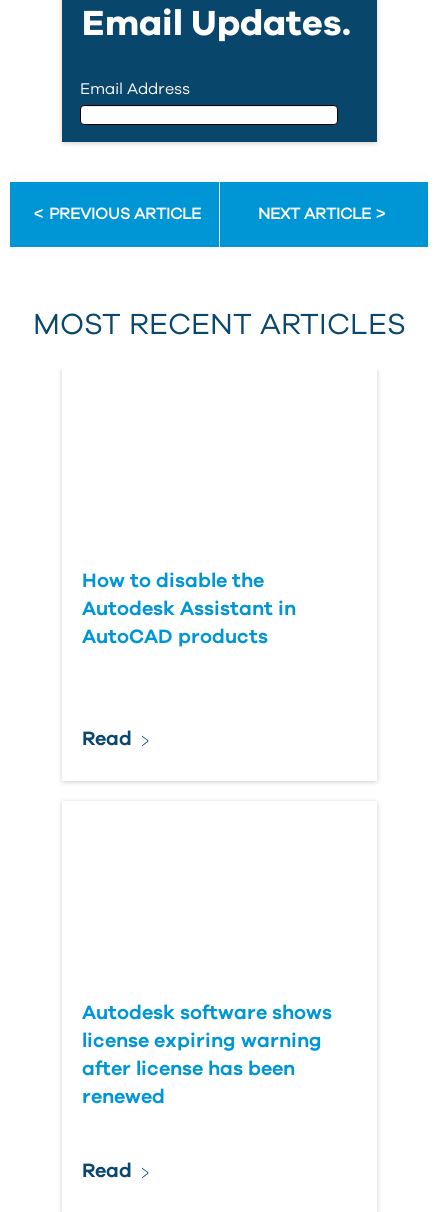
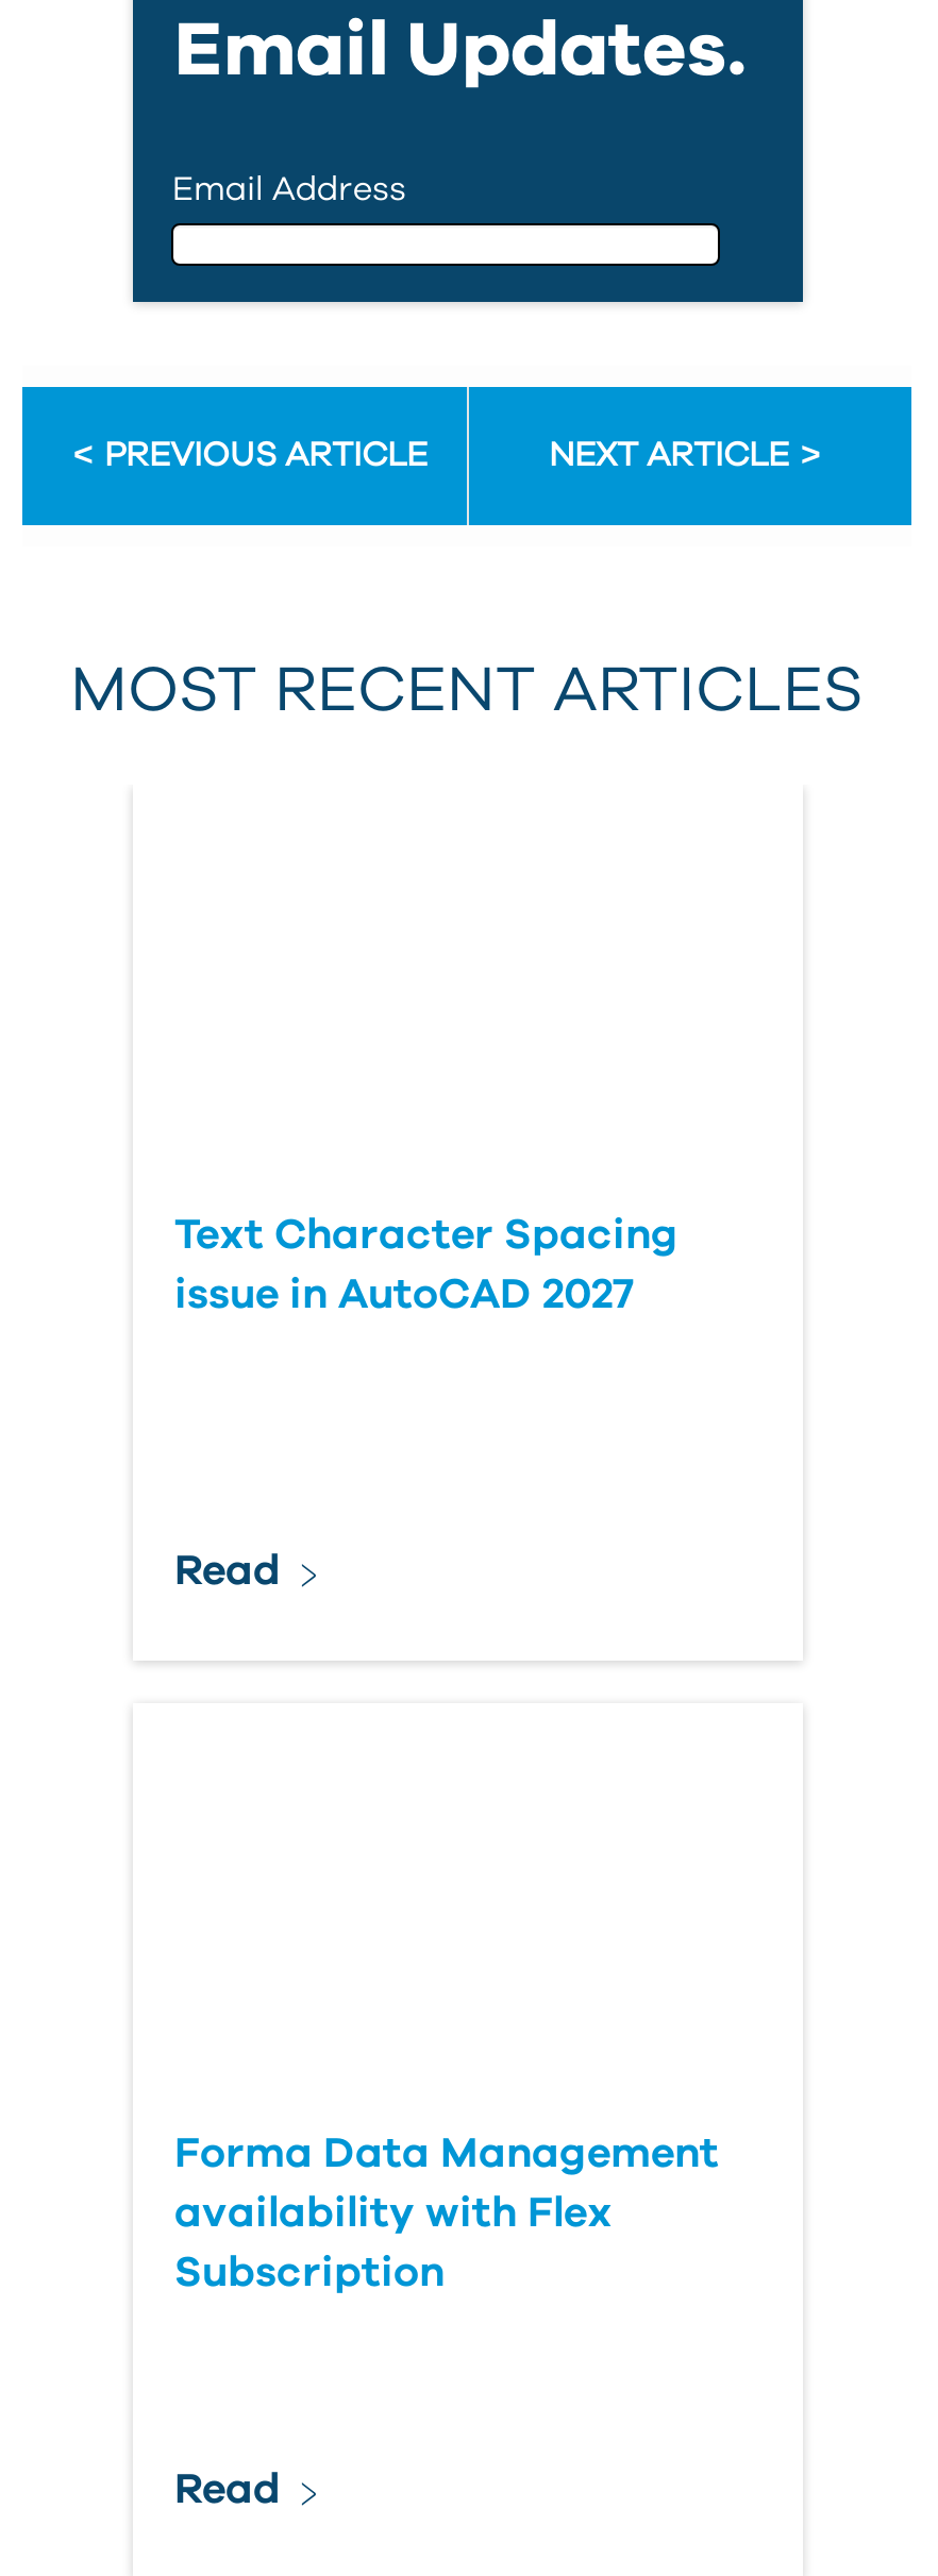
[81,571,295,647] How to disable the | Autodesk Assistant in | AutoCAD products -> [174,1214,679,1316] Text Character Spacing | issue in AutoCAD 2027
[81,1003,331,1107] Autodesk software shows | license expiring warning | after license has been | renewed -> [174,2132,719,2294] Forma Data Management | availability with Flex | Subscription

